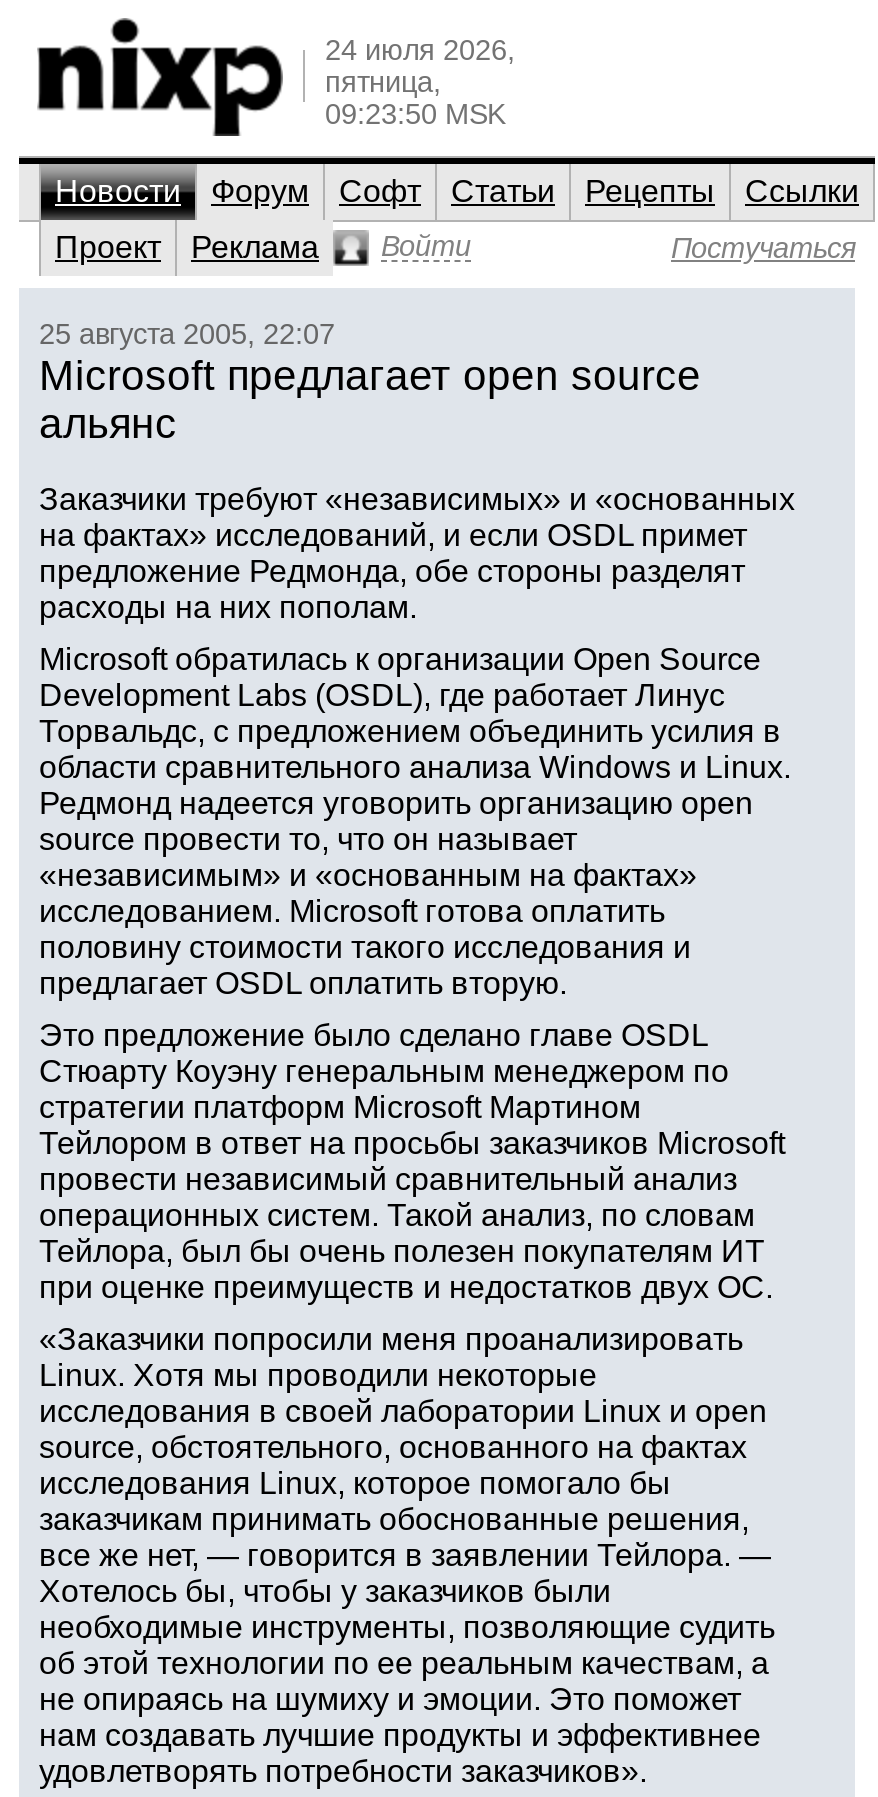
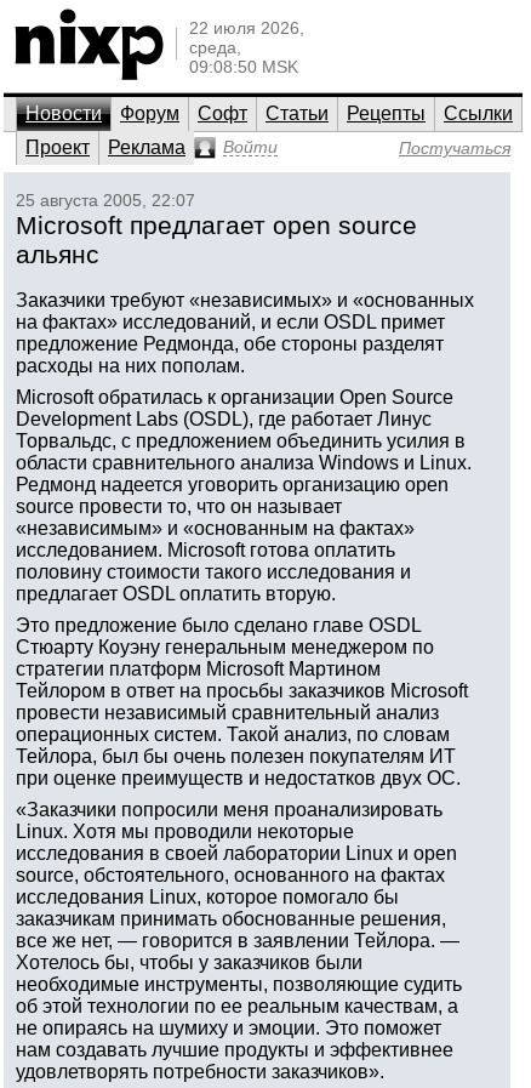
[325,34,515,130] 24 июля 2026, | пятница, | 09:23:50 MSK -> [189,18,304,76] 22 июля 2026, | среда, | 09:08:50 MSK

